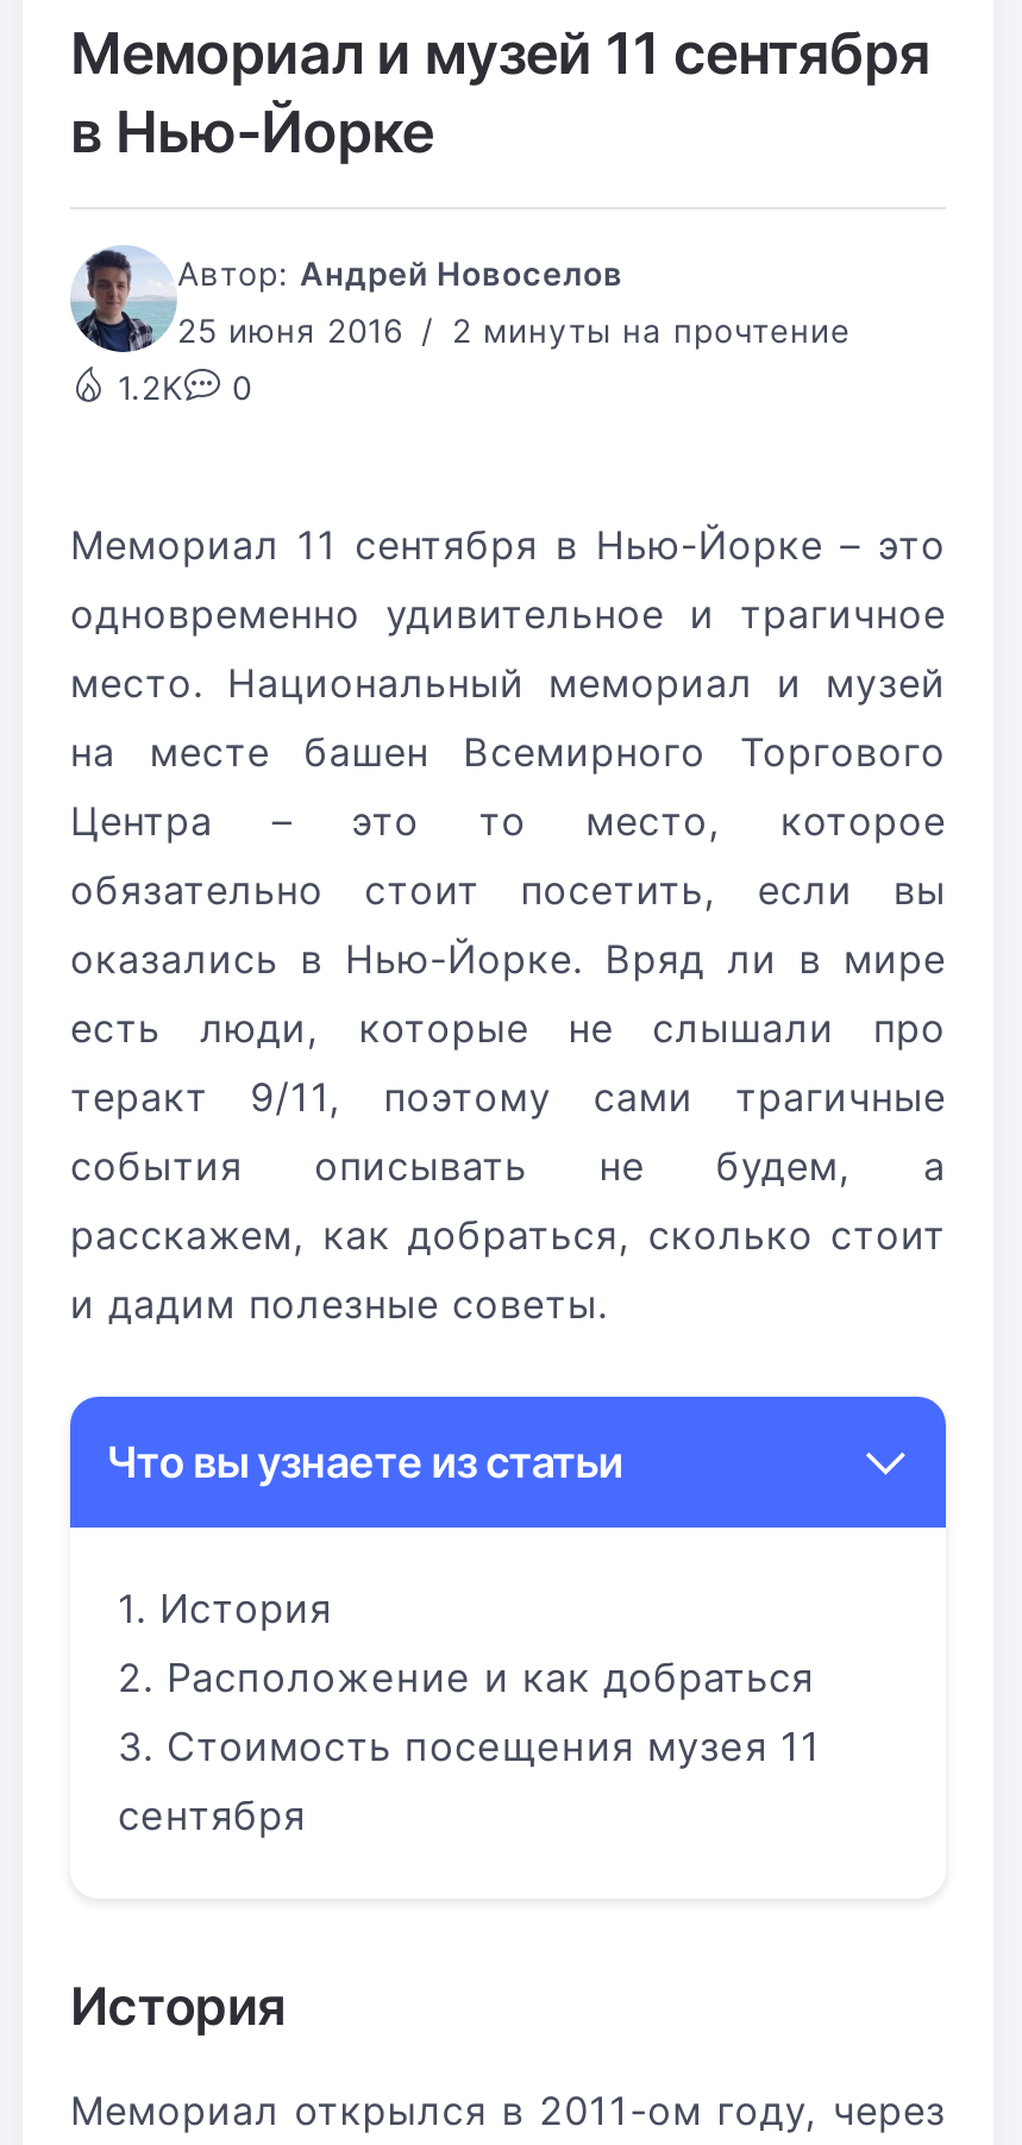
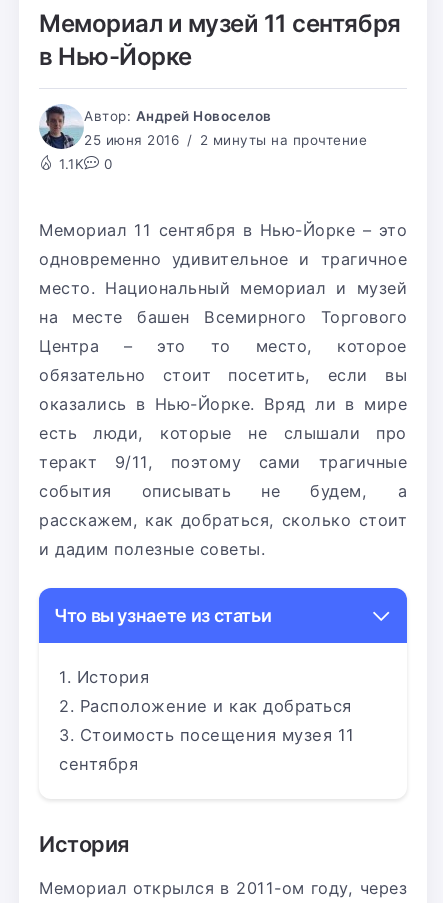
[118,368,252,406] 1.2K 0 -> [59,156,112,172] 1.1K 0

